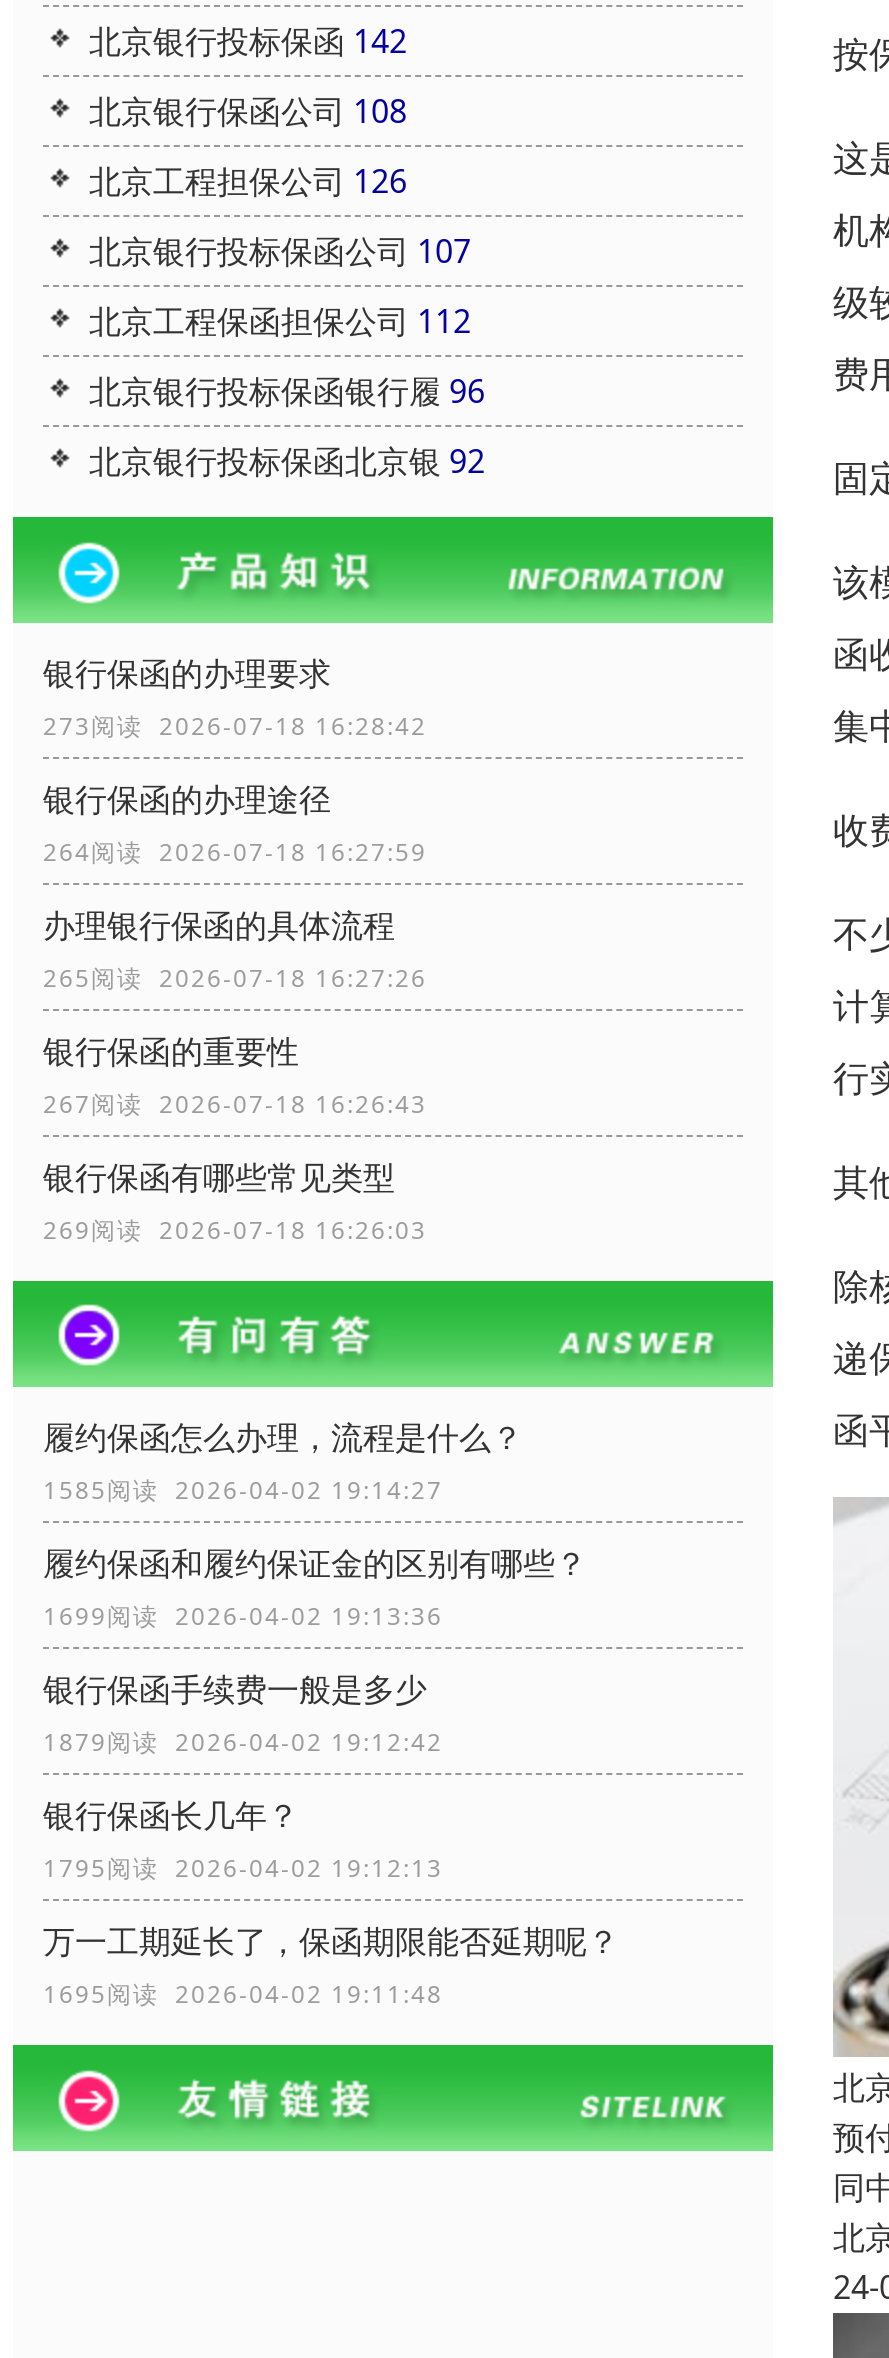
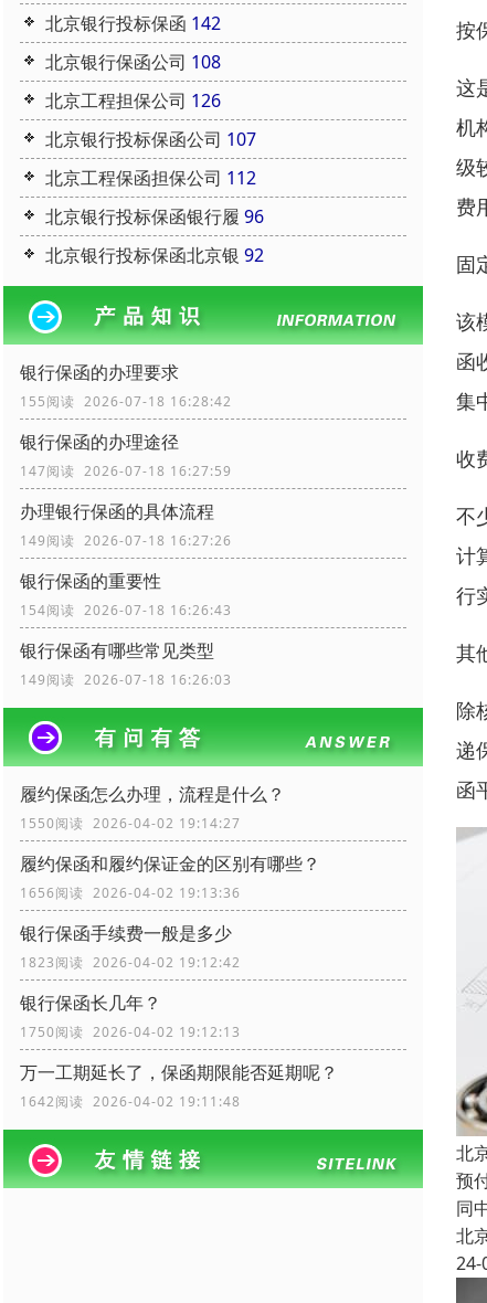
[43,709,427,743] 273阅读 2026-07-18 16:28:42 -> [20,392,232,411] 155阅读 2026-07-18 16:28:42
[43,835,427,869] 264阅读 2026-07-18 16:27:59 -> [20,462,232,481] 147阅读 2026-07-18 16:27:59
[43,961,427,995] 265阅读 2026-07-18 16:27:26 -> [20,531,232,550] 149阅读 2026-07-18 16:27:26
[43,1087,427,1121] 267阅读 2026-07-18 16:26:43 -> [20,601,232,620] 154阅读 2026-07-18 16:26:43
[43,1213,427,1247] 269阅读 2026-07-18 16:26:03 -> [20,670,232,689] 149阅读 2026-07-18 16:26:03
[43,1473,443,1507] 1585阅读 2026-04-02 19:14:27 -> [20,814,241,833] 1550阅读 2026-04-02 19:14:27
[43,1599,443,1633] 1699阅读 2026-04-02 19:13:36 -> [20,884,241,902] 1656阅读 2026-04-02 19:13:36
[43,1725,443,1759] 1879阅读 2026-04-02 19:12:42 -> [20,953,241,972] 1823阅读 2026-04-02 19:12:42
[43,1851,443,1885] 1795阅读 2026-04-02 19:12:13 -> [20,1023,241,1042] 1750阅读 2026-04-02 19:12:13
[43,1977,443,2011] 1695阅读 2026-04-02 19:11:48 -> [20,1092,241,1111] 1642阅读 2026-04-02 19:11:48

